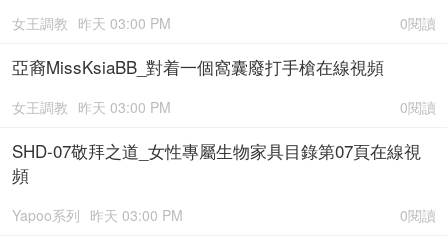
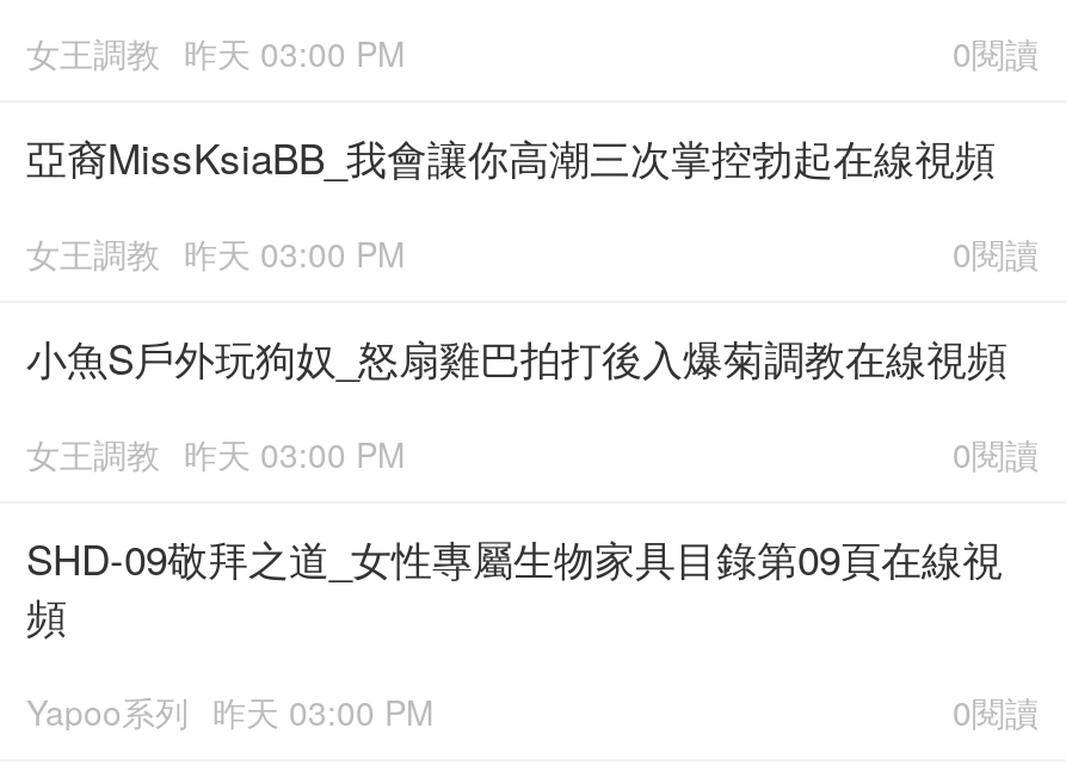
[12,54,384,79] 亞裔MissKsiaBB_對着一個窩囊廢打手槍在線視頻 -> [26,127,996,186] 亞裔MissKsiaBB_我會讓你高潮三次掌控勃起在線視頻
[12,138,421,163] SHD-07敬拜之道_女性專屬生物家具目錄第07頁在線視 -> [26,327,1039,587] 小魚S戶外玩狗奴_怒扇雞巴拍打後入爆菊調教在線視頻 | 0閱讀 | 女王調教 昨天 03:00 PM | SHD-09敬拜之道_女性專屬生物家具目錄第09頁在線視

